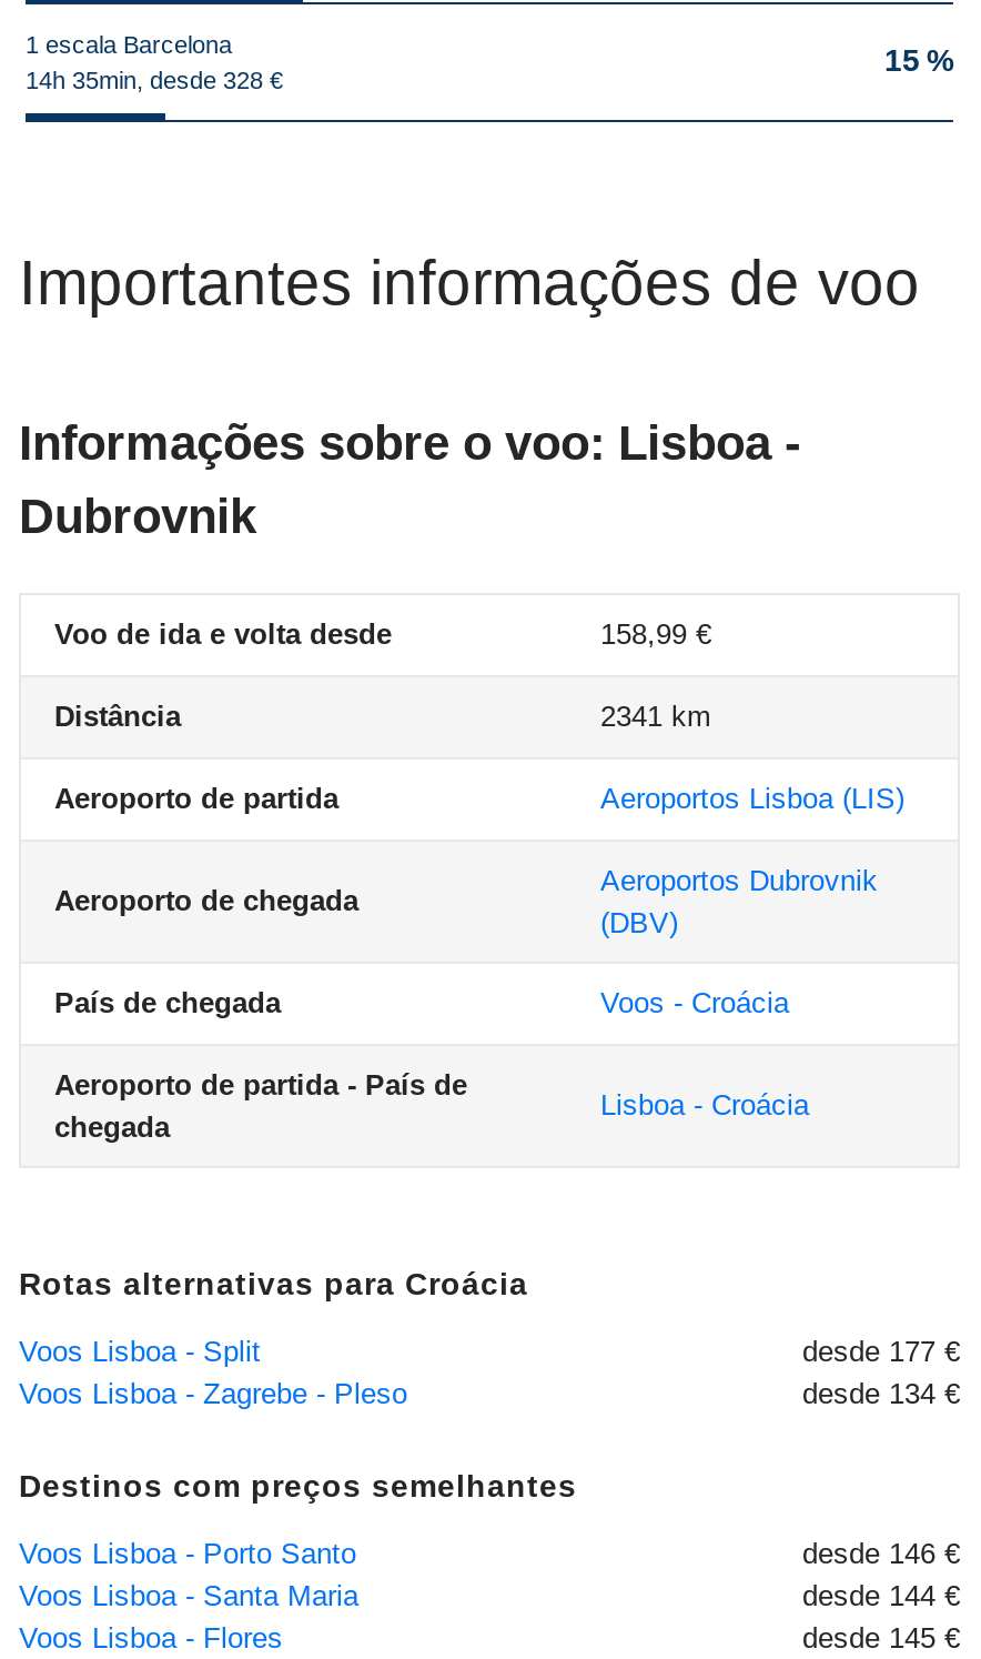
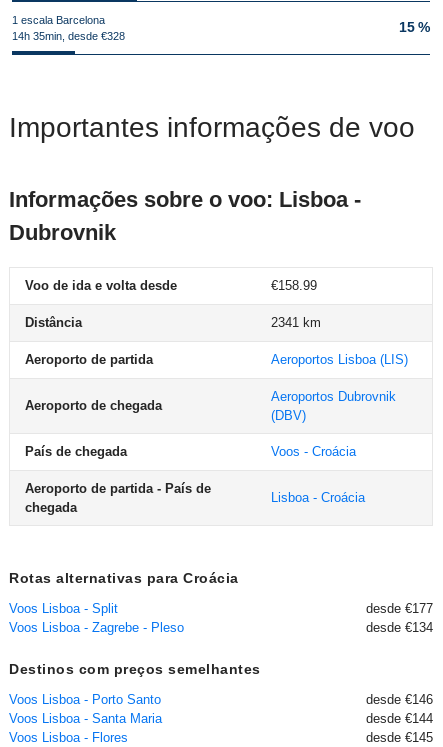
[26,66,283,92] 14h 35min, desde 328 € -> [12,29,125,41] 14h 35min, desde €328
[600,616,711,650] 158,99 € -> [271,277,317,292] €158.99
[802,1334,960,1367] desde 177 € -> [366,600,433,615] desde €177
[802,1376,960,1409] desde 134 € -> [366,619,433,634] desde €134
[802,1536,960,1569] desde 146 € -> [366,691,433,706] desde €146
[802,1578,960,1611] desde 144 € -> [366,710,433,725] desde €144
[802,1620,960,1653] desde 145 € -> [366,729,433,744] desde €145

